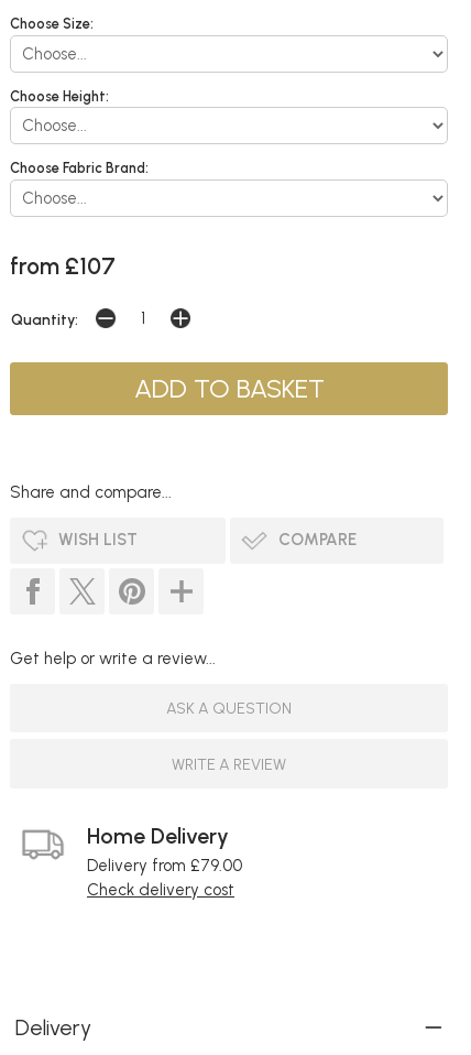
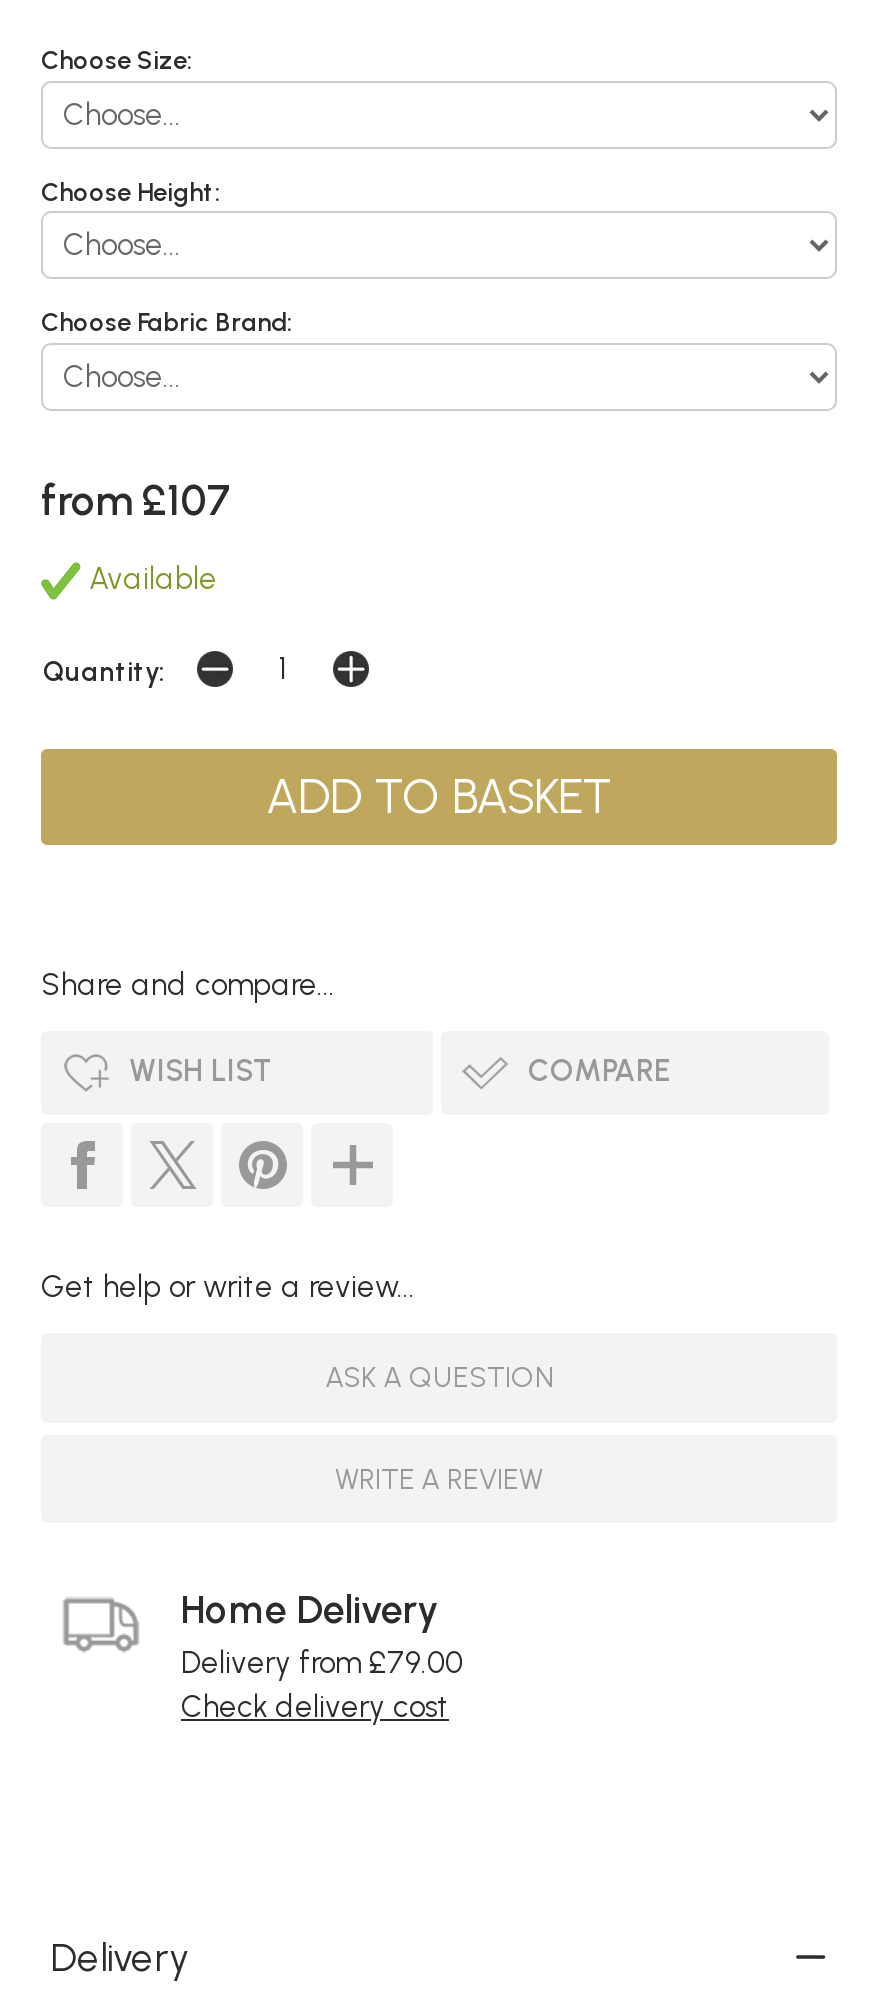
none -> [81,560,217,596] Available

